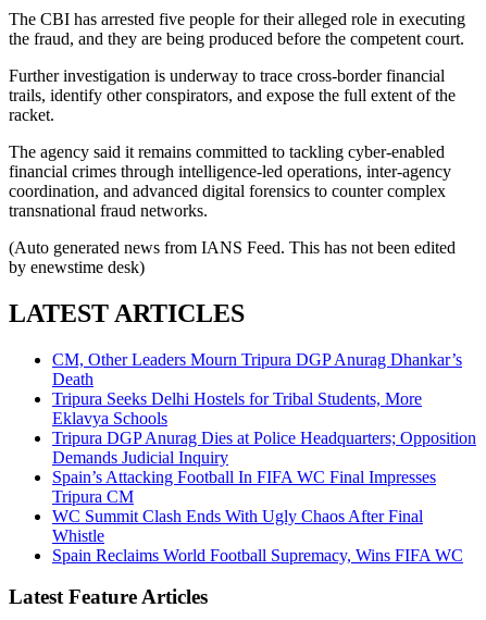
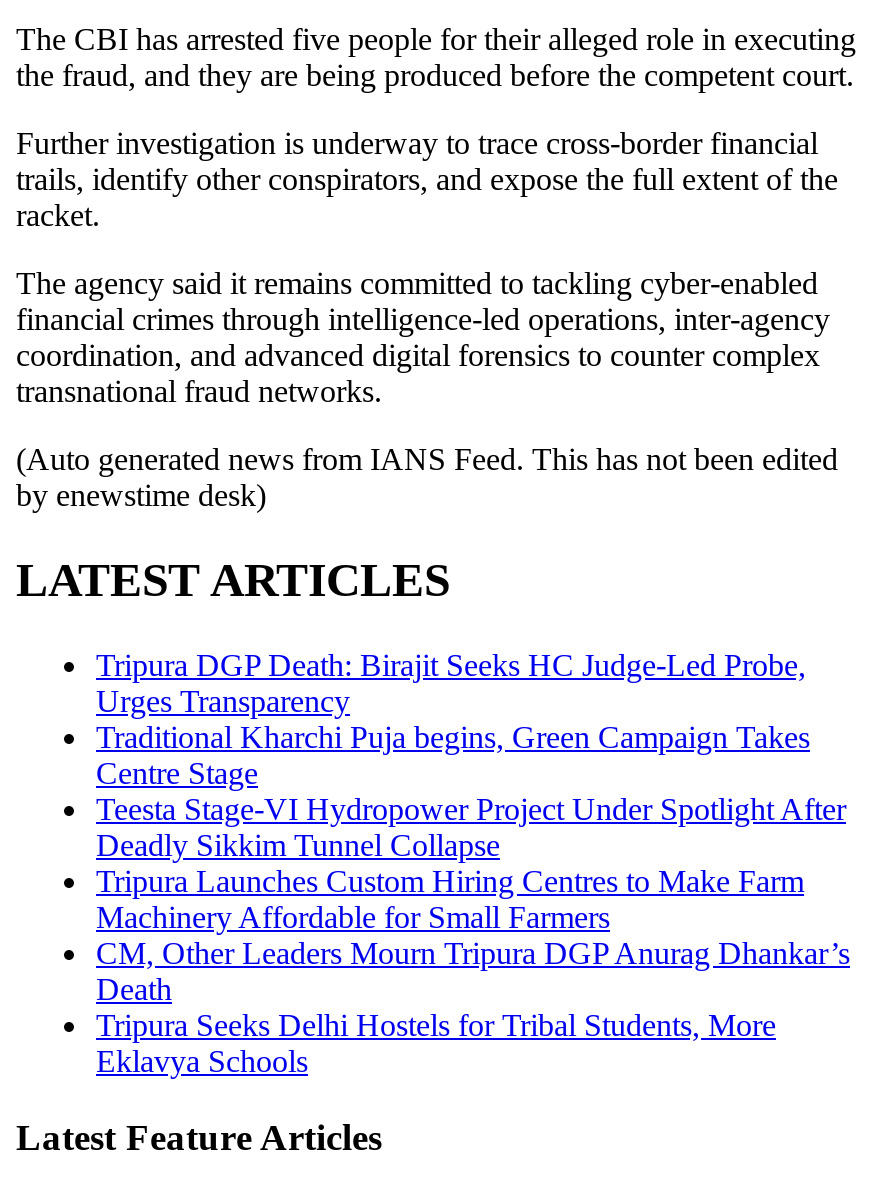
none -> [96,647,846,933] Tripura DGP Death: Birajit Seeks HC Judge-Led Probe, | Urges Transparency | Traditional Kharchi Puja begins, Green Campaign Takes | Centre Stage | Teesta Stage-VI Hydropower Project Under Spotlight After | Deadly Sikkim Tunnel Collapse | Tripura Launches Custom Hiring Centres to Make Farm | Machinery Affordable for Small Farmers
moved [52,350,462,427] -> [96,935,850,1077]: CM, Other Leaders Mourn Tripura DGP Anurag Dhankar’s | Death | Tripura Seeks Delhi Hostels for Tribal Students, More | Eklavya Schools
[52,428,476,564] Tripura DGP Anurag Dies at Police Headquarters; Opposition | Demands Judicial Inquiry | Spain’s Attacking Football In FIFA WC Final Impresses | Tripura CM | WC Summit Clash Ends With Ugly Chaos After Final | Whistle | Spain Reclaims World Football Supremacy, Wins FIFA WC -> none

